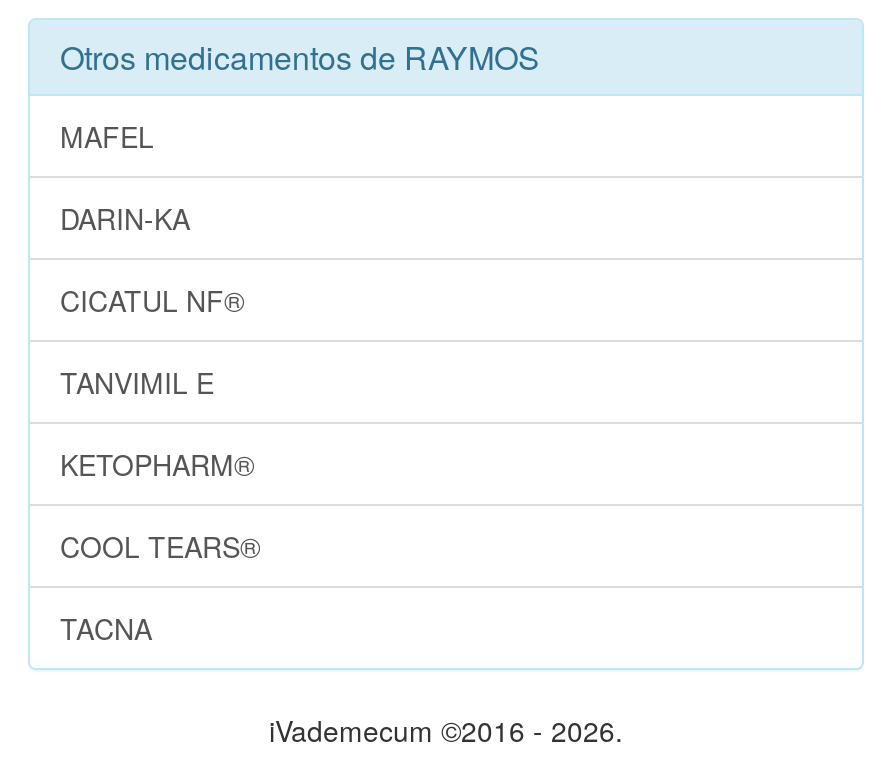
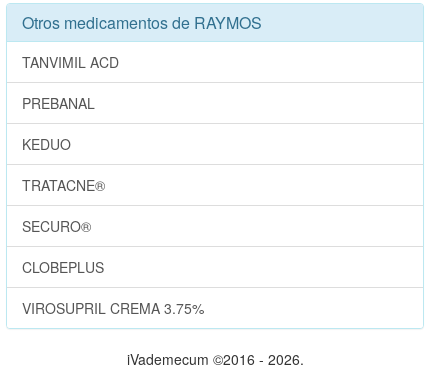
[60,116,154,156] MAFEL -> [22,52,119,72] TANVIMIL ACD
[60,198,190,238] DARIN-KA -> [22,93,95,113] PREBANAL
[60,280,244,320] CICATUL NF® -> [22,134,71,154] KEDUO
[60,362,214,402] TANVIMIL E -> [22,175,105,195] TRATACNE®
[60,444,254,484] KETOPHARM® -> [22,216,91,236] SECURO®
[60,526,260,566] COOL TEARS® -> [22,257,104,277] CLOBEPLUS
[60,608,152,648] TACNA -> [22,298,204,318] VIROSUPRIL CREMA 3.75%

